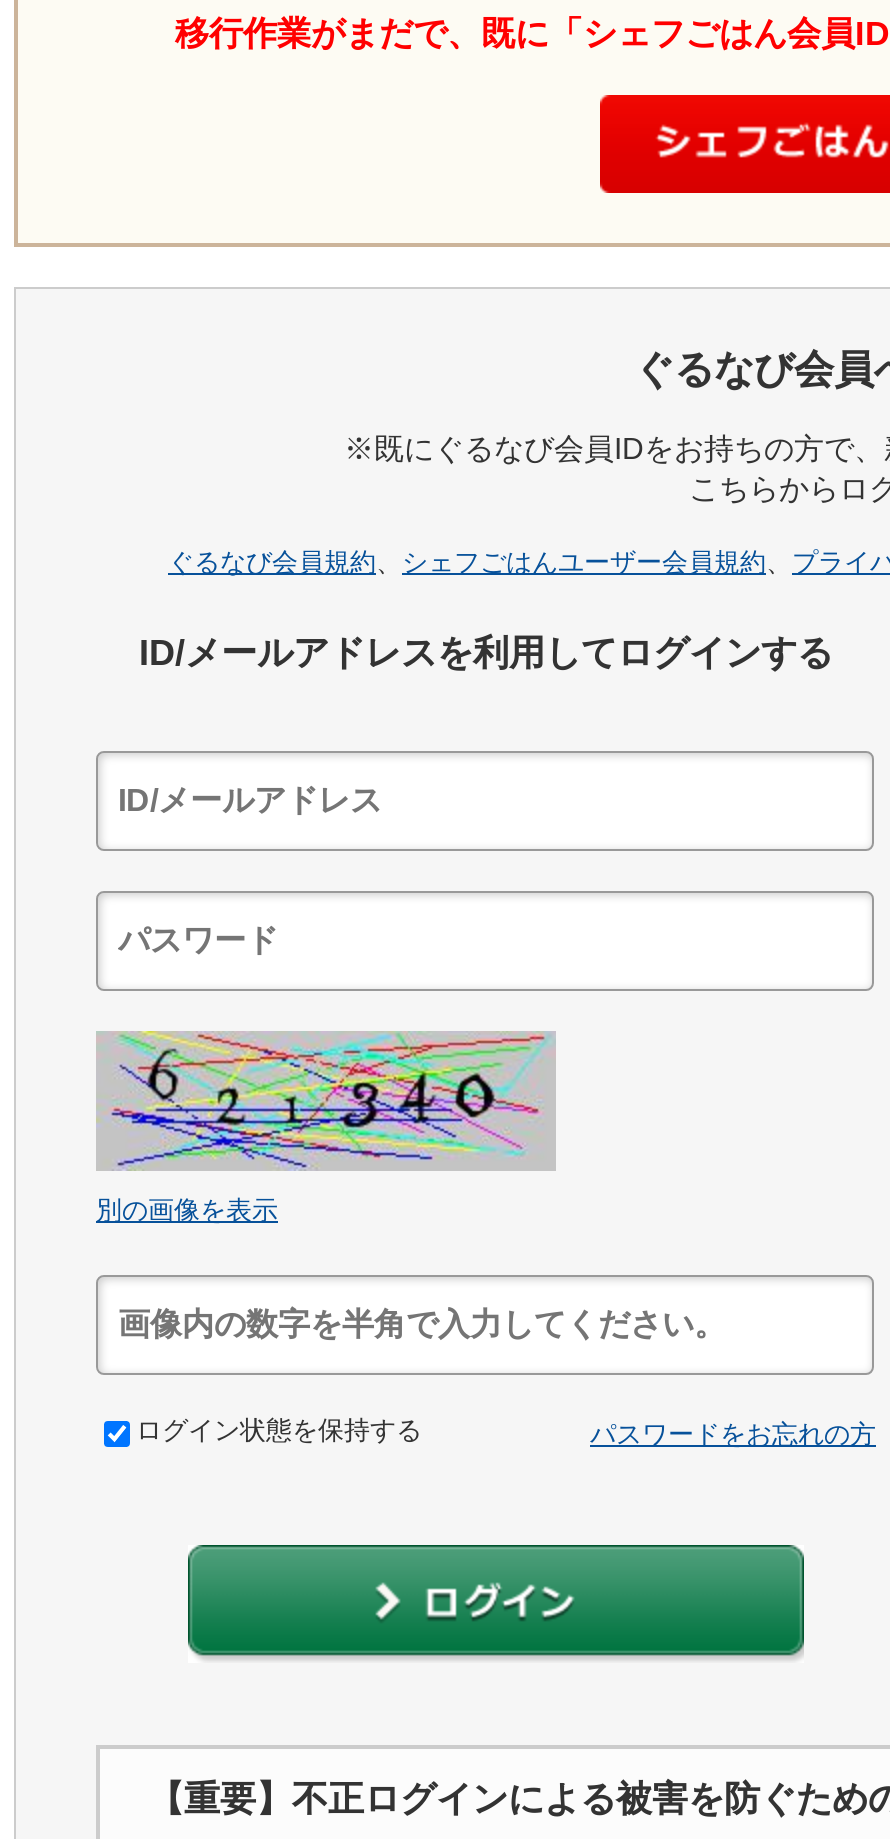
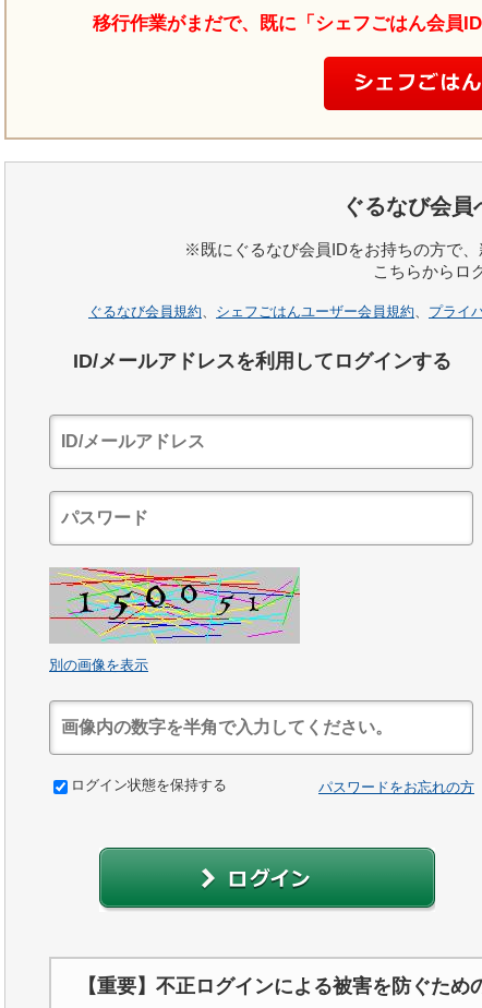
[100,1031,552,1169] [image] -> [50,567,300,644] [image]

